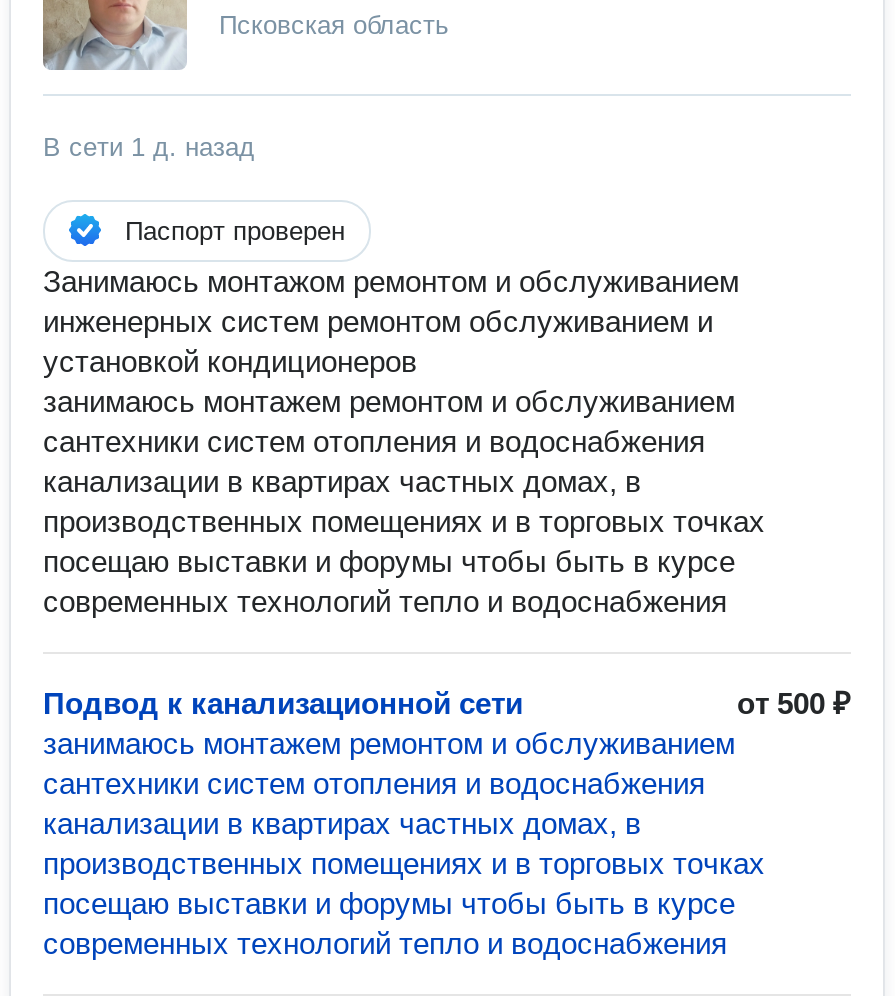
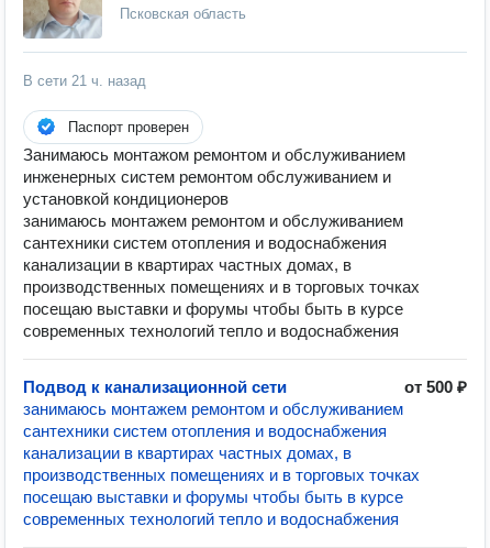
[43,132,255,162] В сети 1 д. назад -> [23,73,146,89] В сети 21 ч. назад

